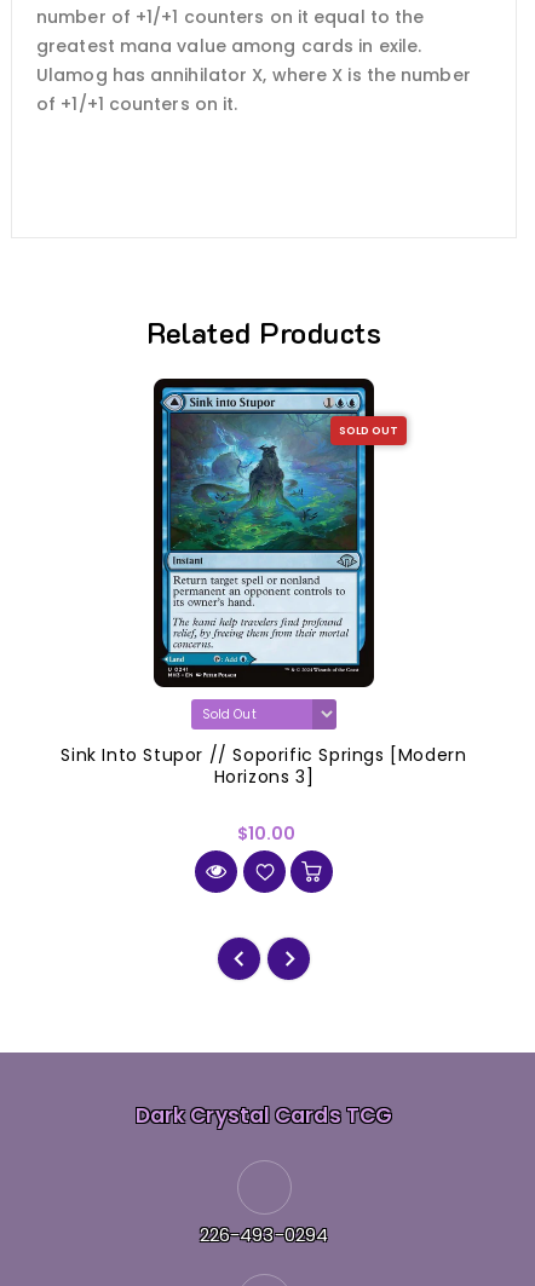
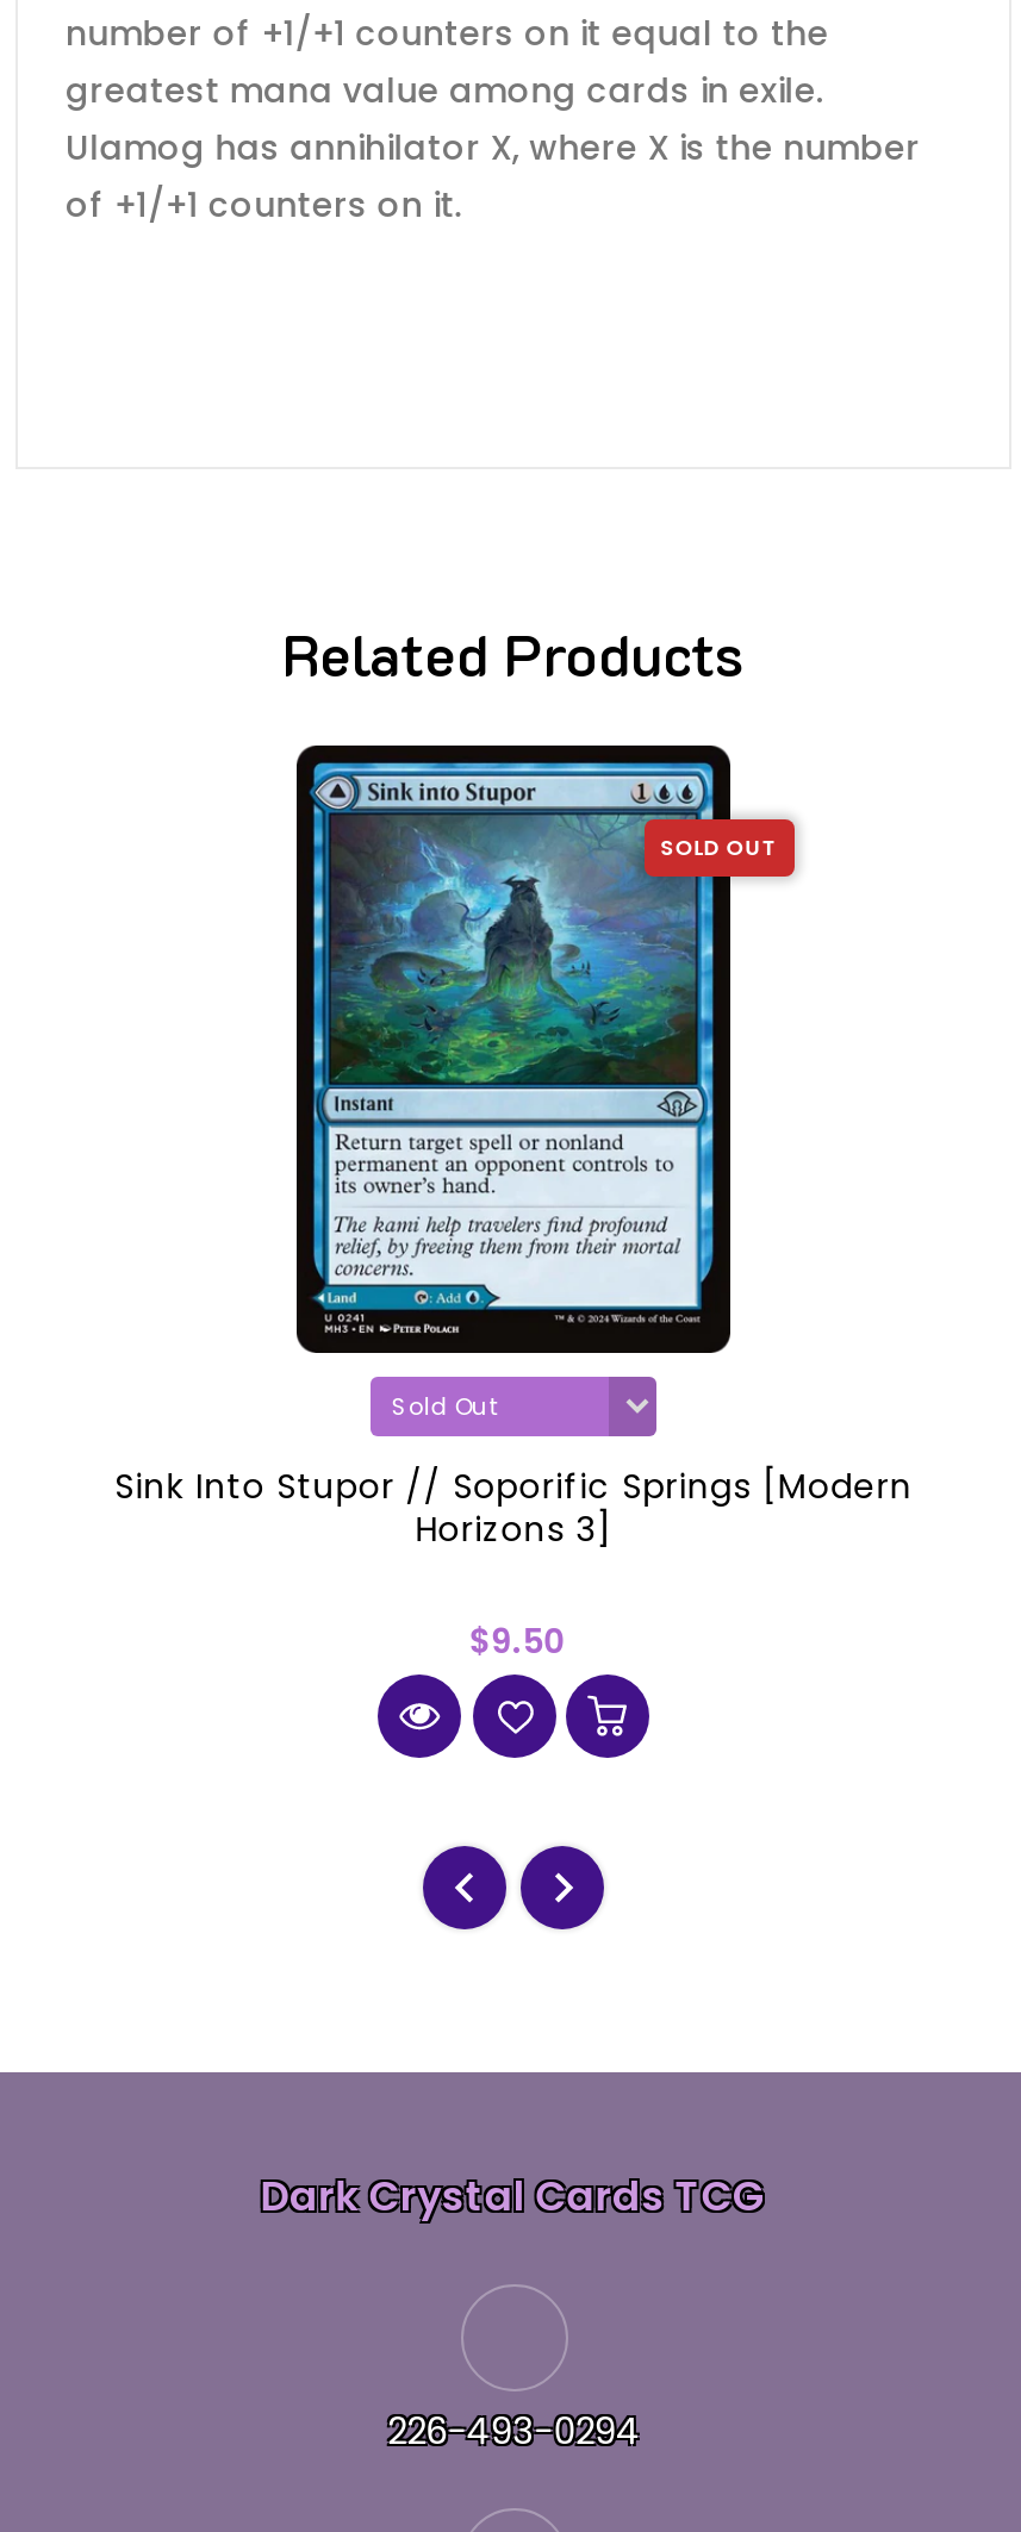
[237,821,296,846] $10.00 -> [469,1617,568,1665] $9.50

